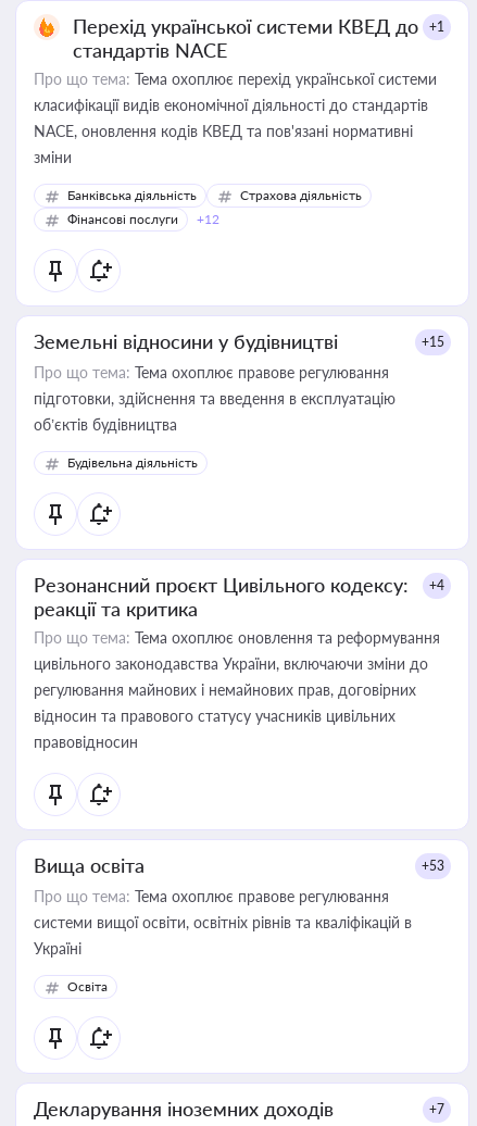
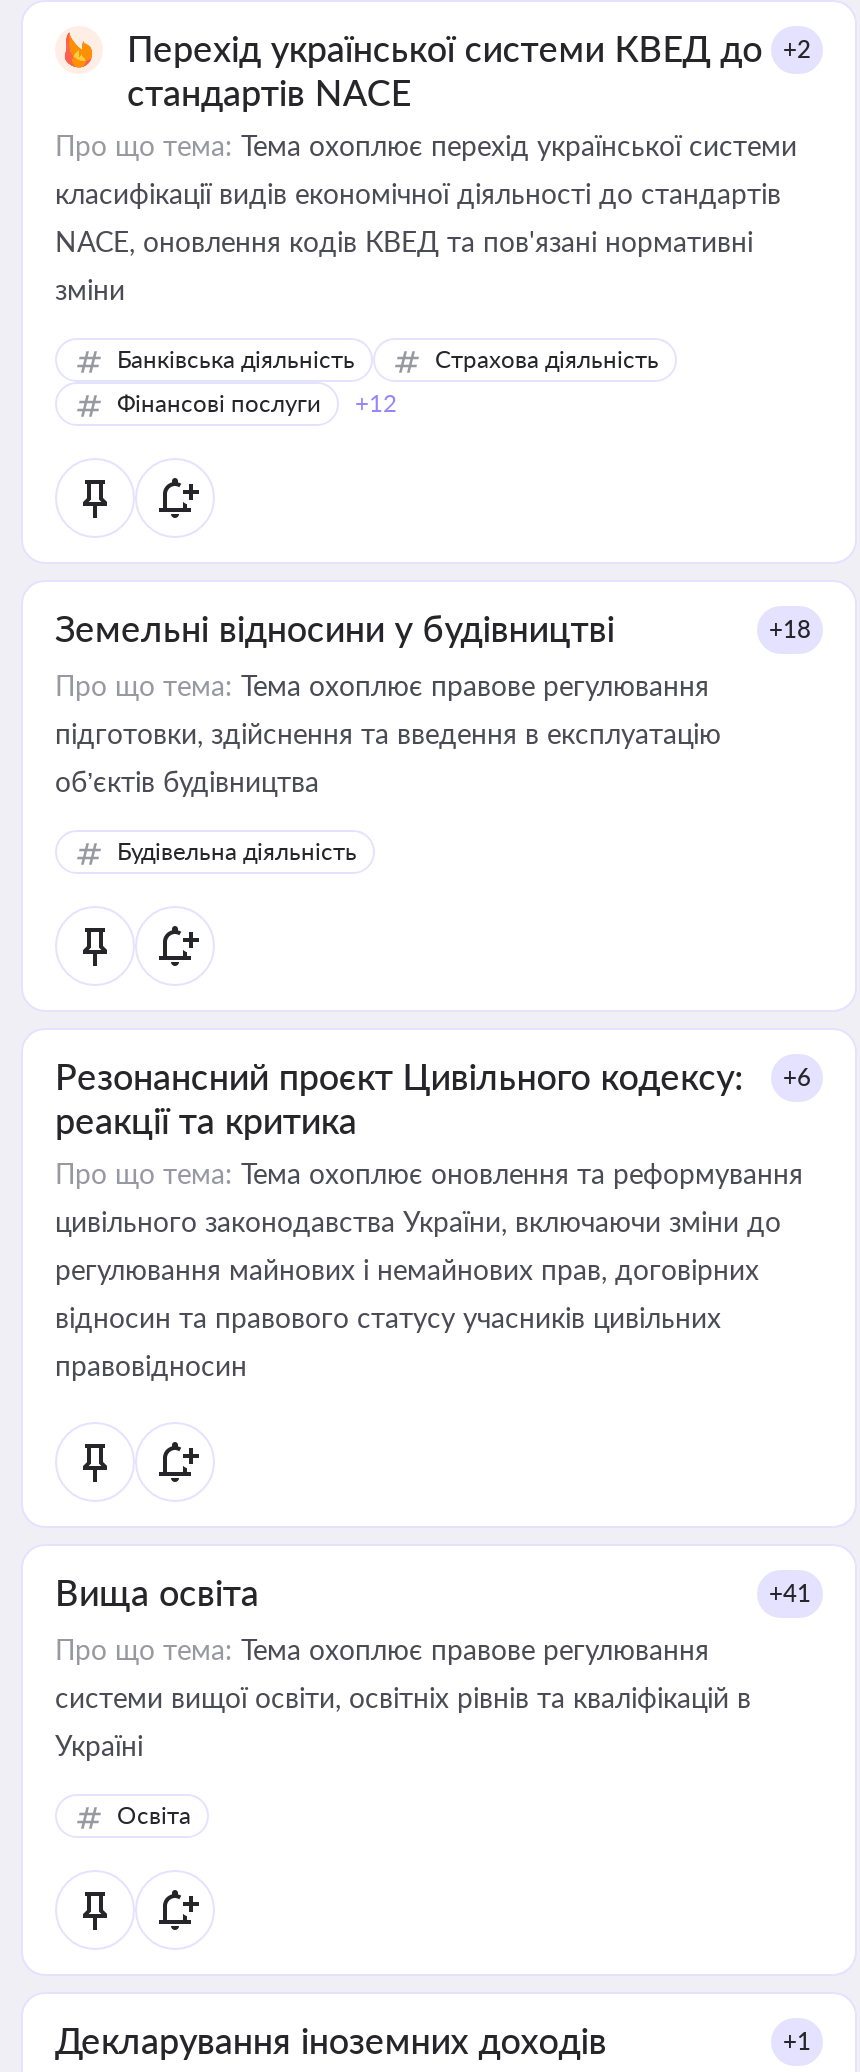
[73,14,444,38] Перехід української системи КВЕД до +1 -> [127,26,811,70] Перехід української системи КВЕД до +2
[422,334,444,350] +15 -> [769,614,811,644] +18
[34,573,444,597] Резонансний проєкт Цивільного кодексу: +4 -> [55,1054,811,1098] Резонансний проєкт Цивільного кодексу: +6
[422,858,444,874] +53 -> [769,1578,811,1608] +41
[429,1101,444,1117] +7 -> [783,2026,811,2056] +1

